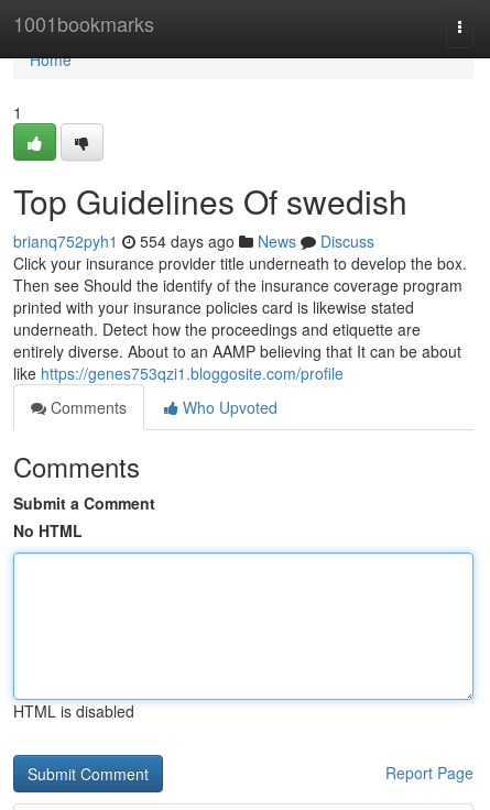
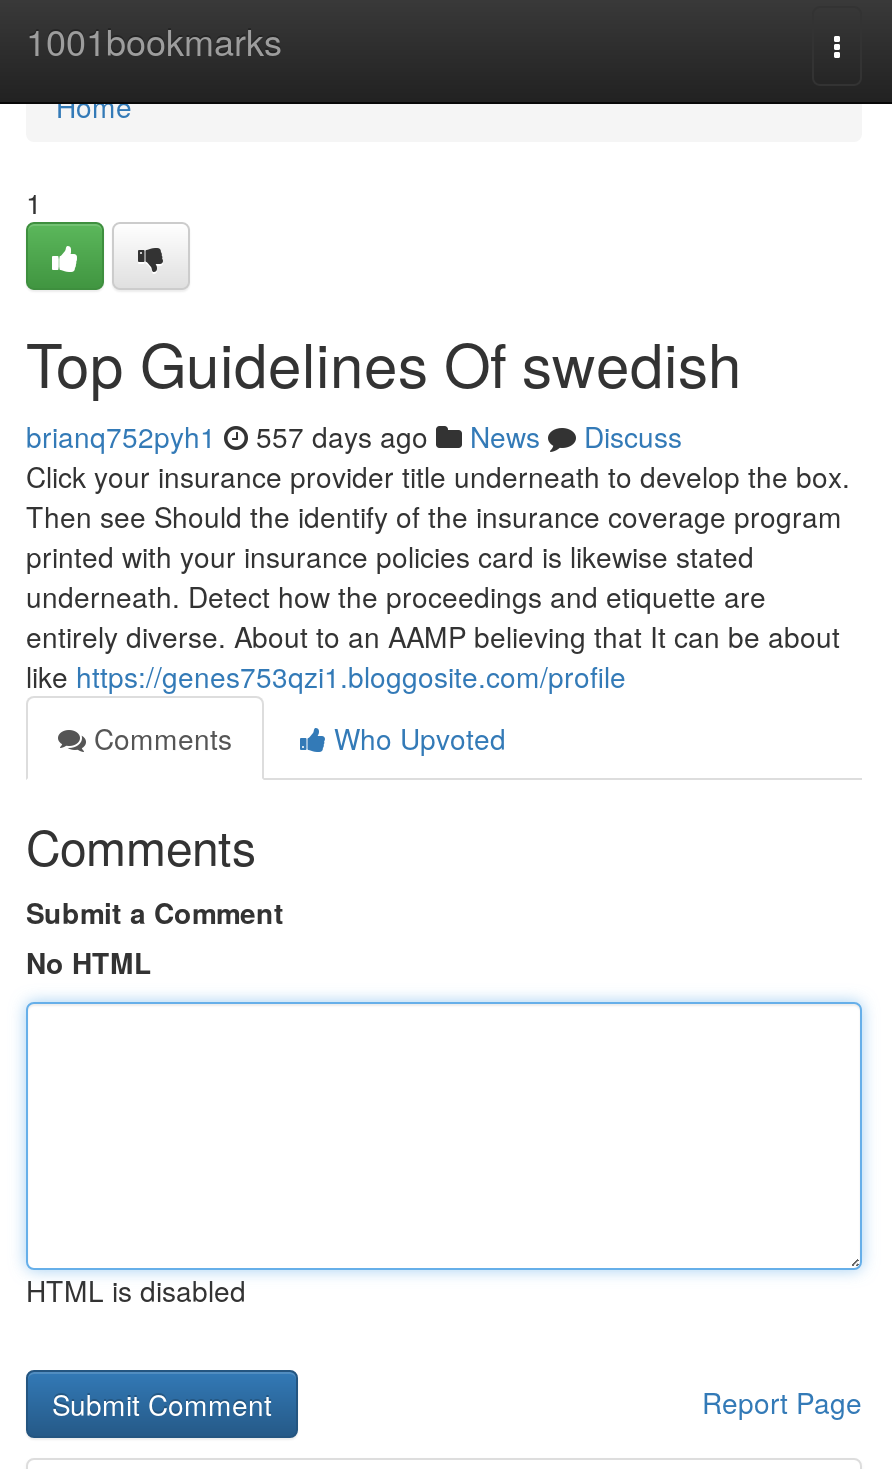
[13,230,374,252] brianq752pyh1 554 days ago News Discuss -> [26,416,682,456] brianq752pyh1 557 days ago News Discuss

